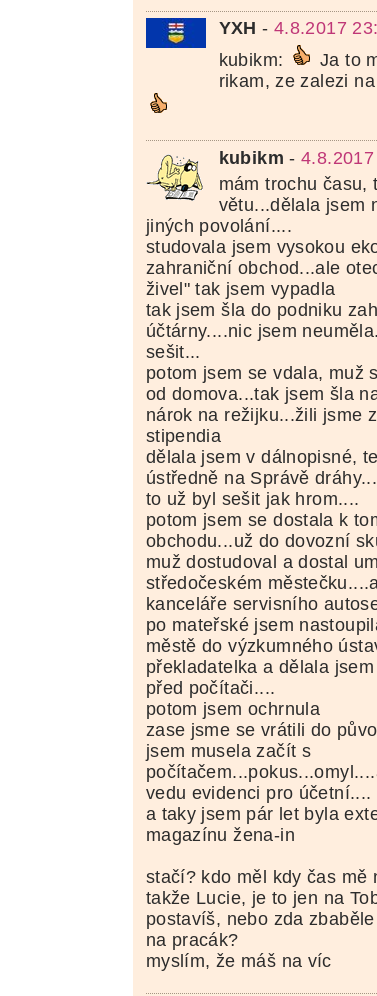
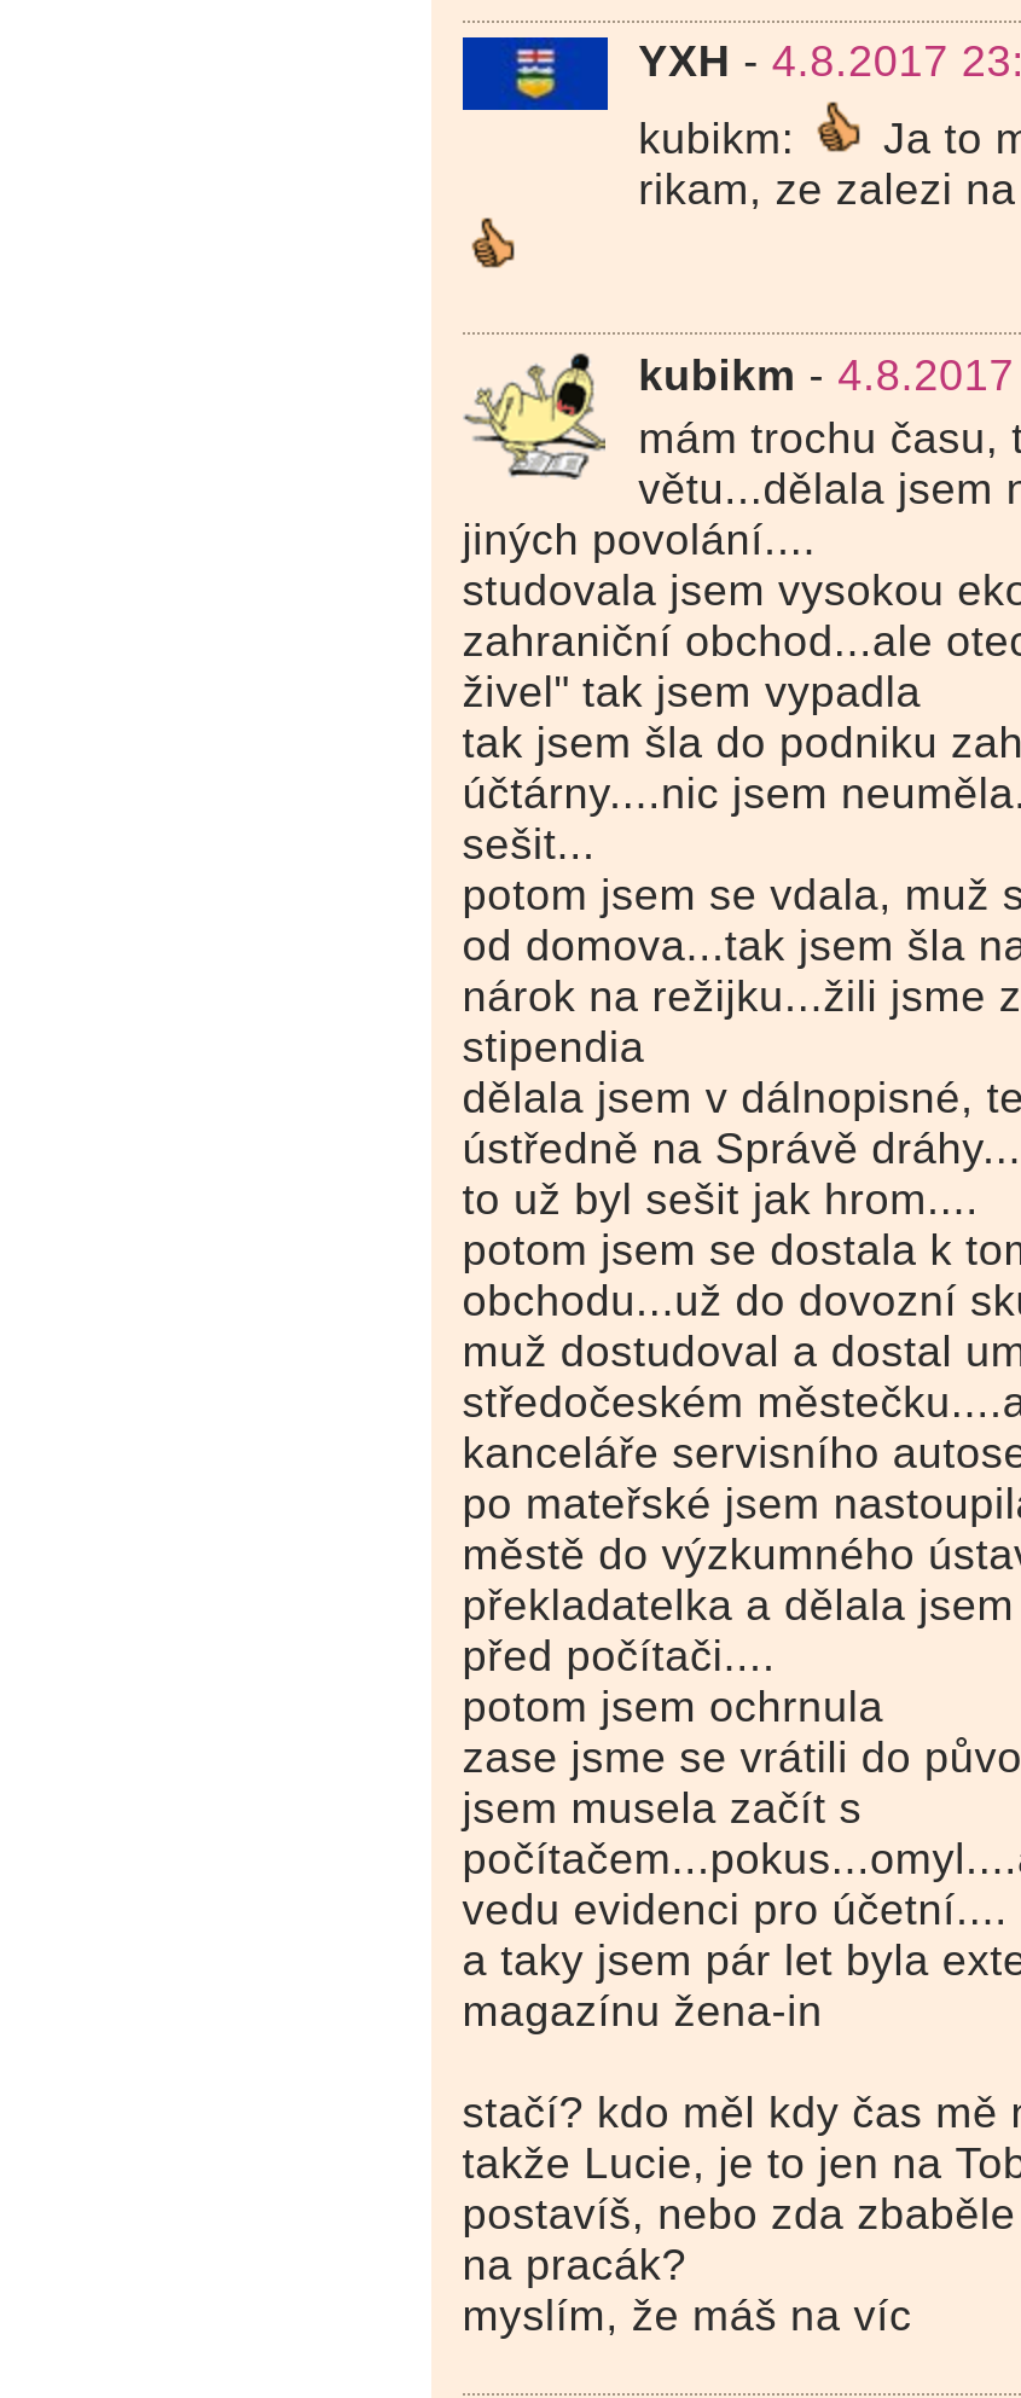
[146,149,205,193] [image] -> [463,352,608,463] [image]

